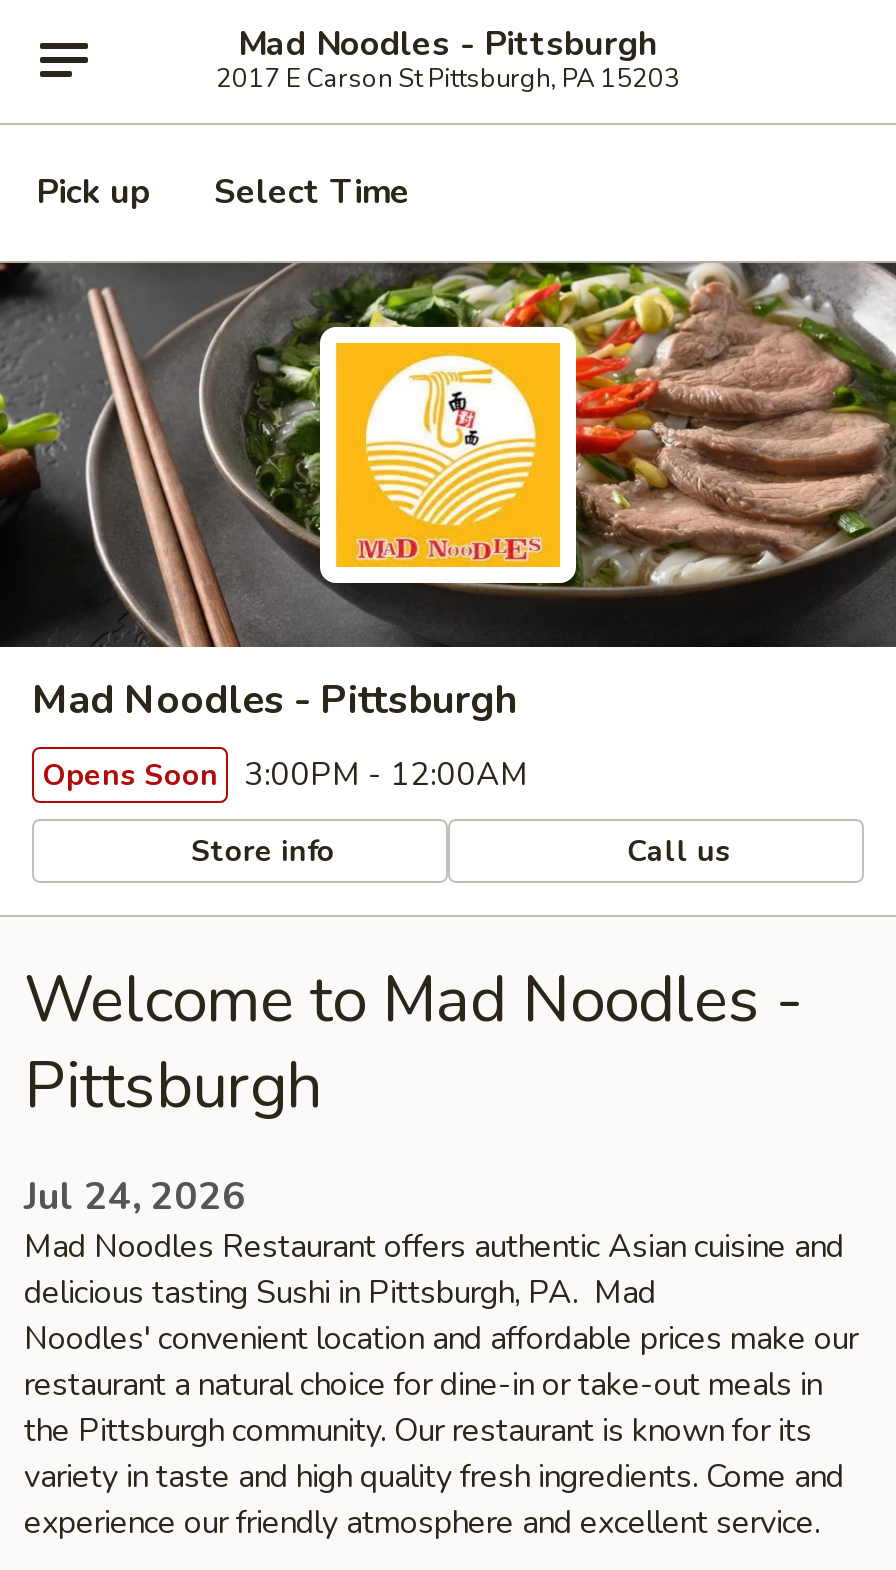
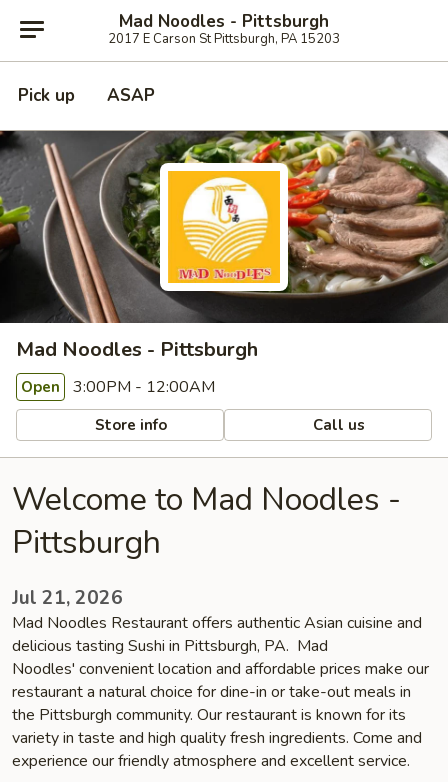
[214,169,410,215] Select Time -> [107,84,155,107] ASAP
[42,753,528,797] Opens Soon 3:00PM - 12:00AM -> [21,376,215,398] Open 3:00PM - 12:00AM
[24,1171,246,1223] Jul 24, 2026 -> [12,585,123,611] Jul 21, 2026

